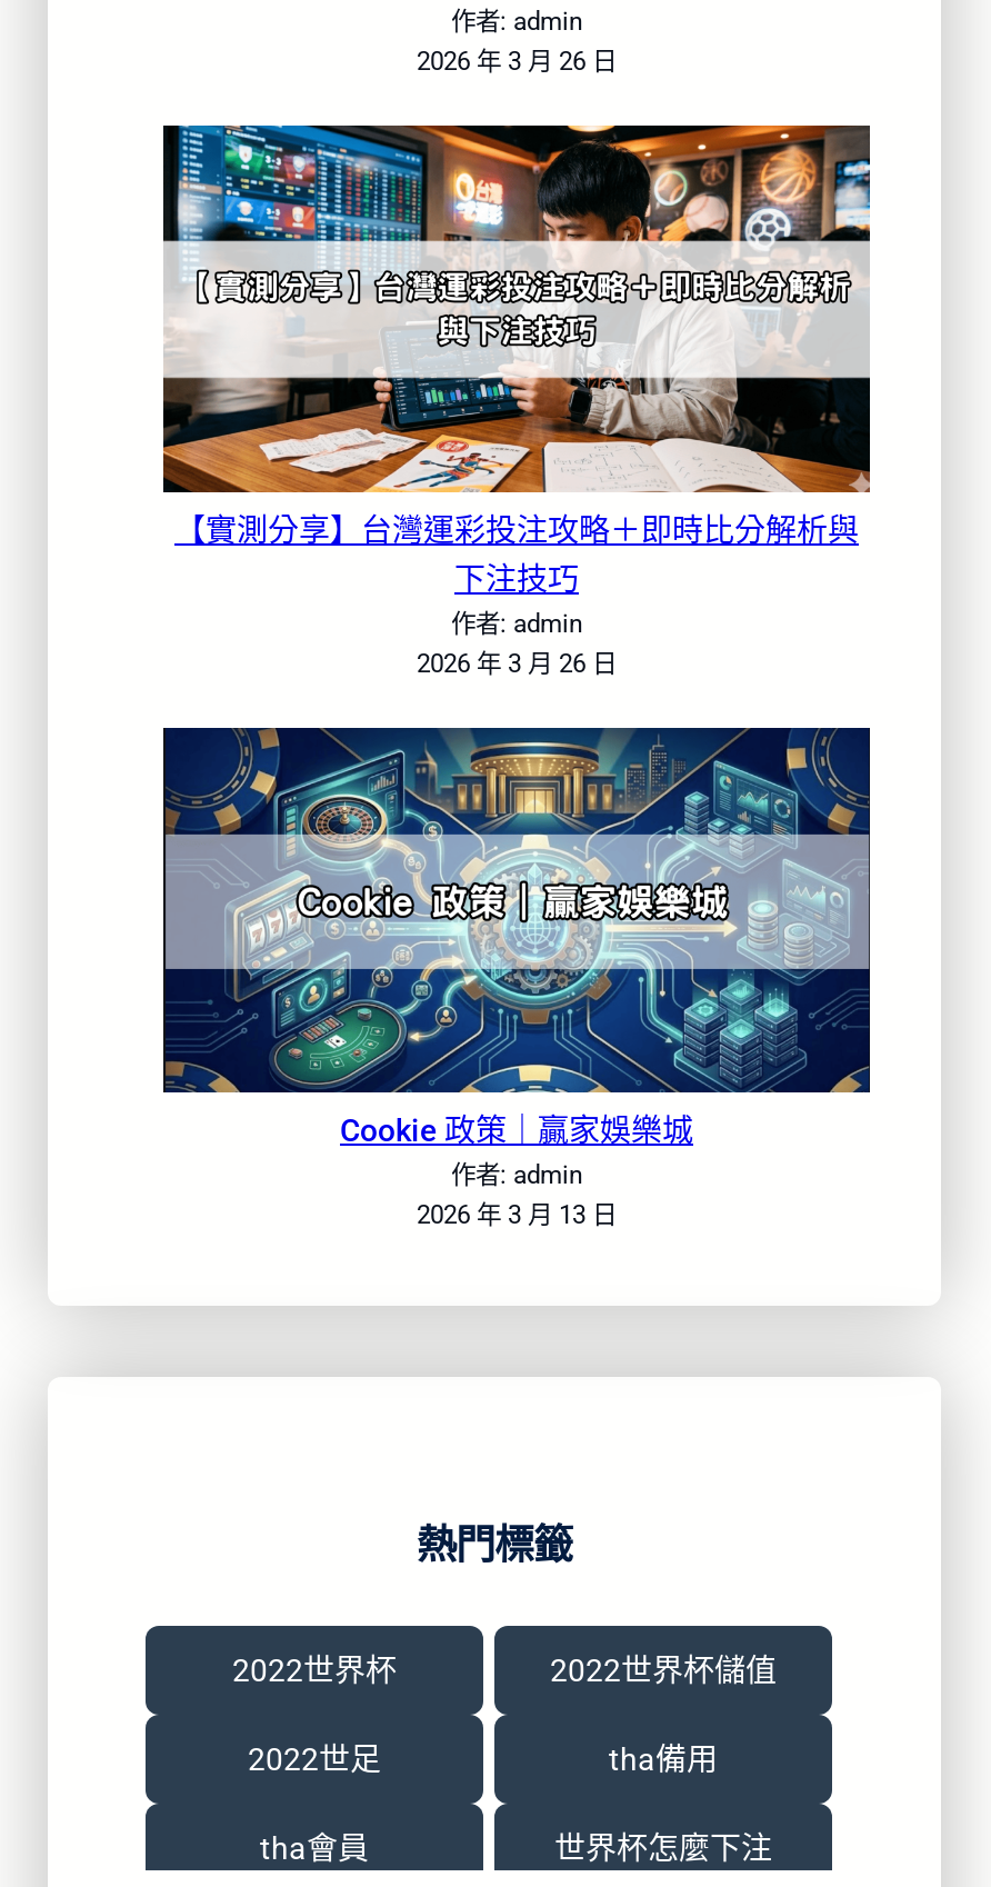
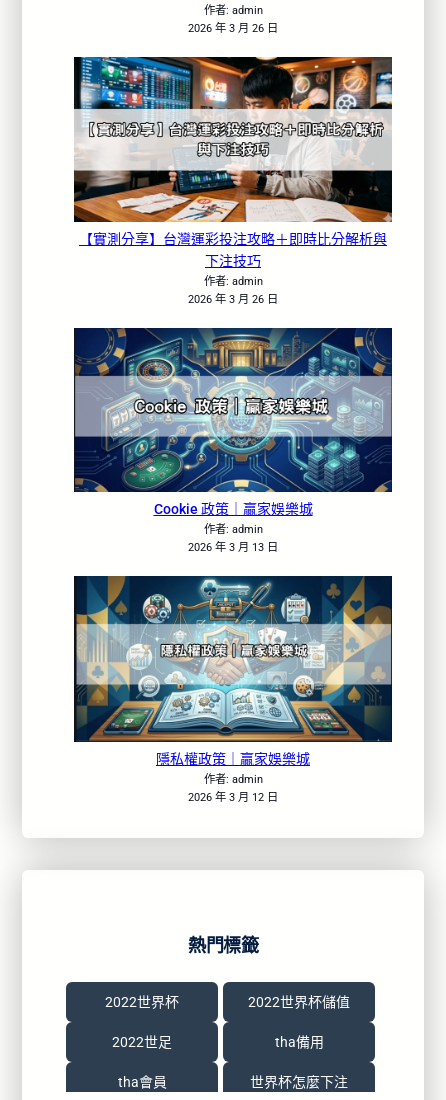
none -> [74,575,392,804] [image] | 隱私權政策｜贏家娛樂城 | 作者: admin | 2026 年 3 月 12 日

